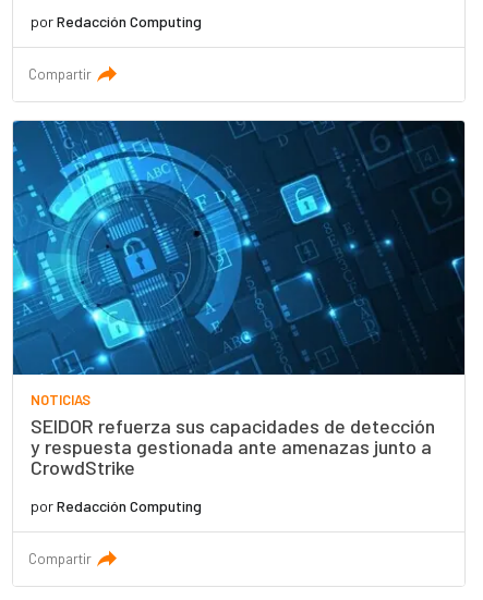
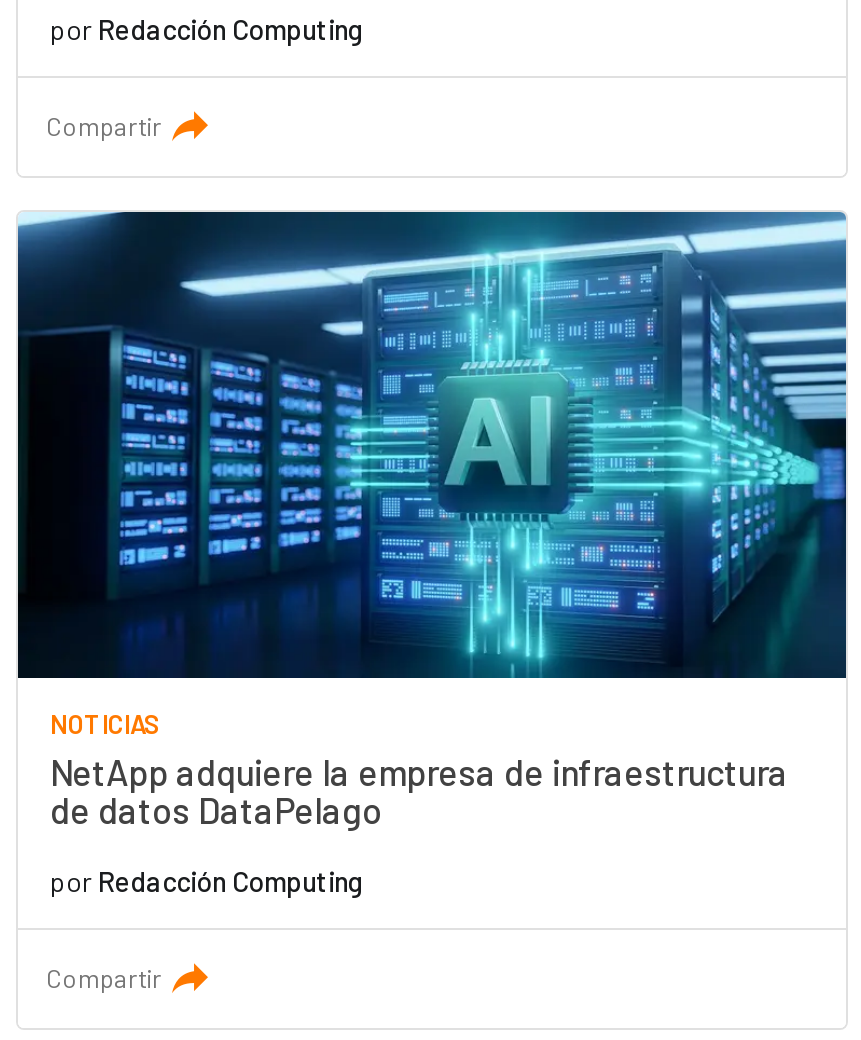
[12,120,466,480] [image] | SEIDOR refuerza sus capacidades de detección | y respuesta gestionada ante amenazas junto a | CrowdStrike -> [16,210,848,833] [image] | NetApp adquiere la empresa de infraestructura | de datos DataPelago

